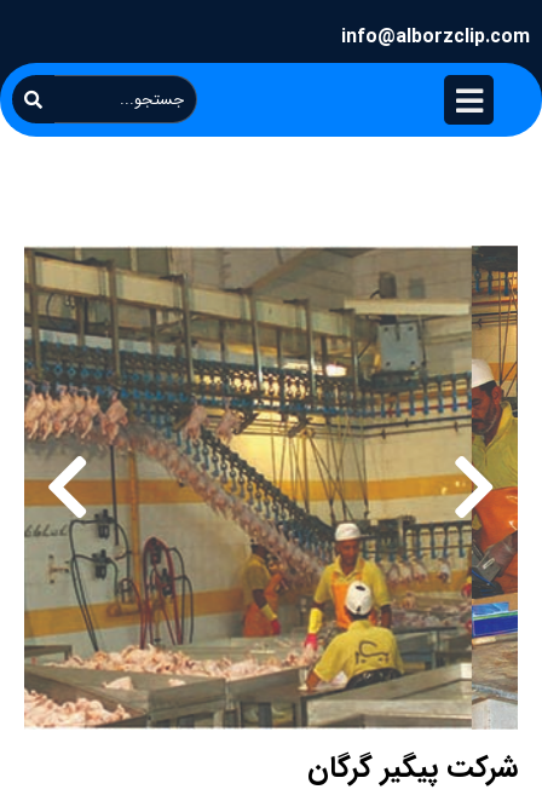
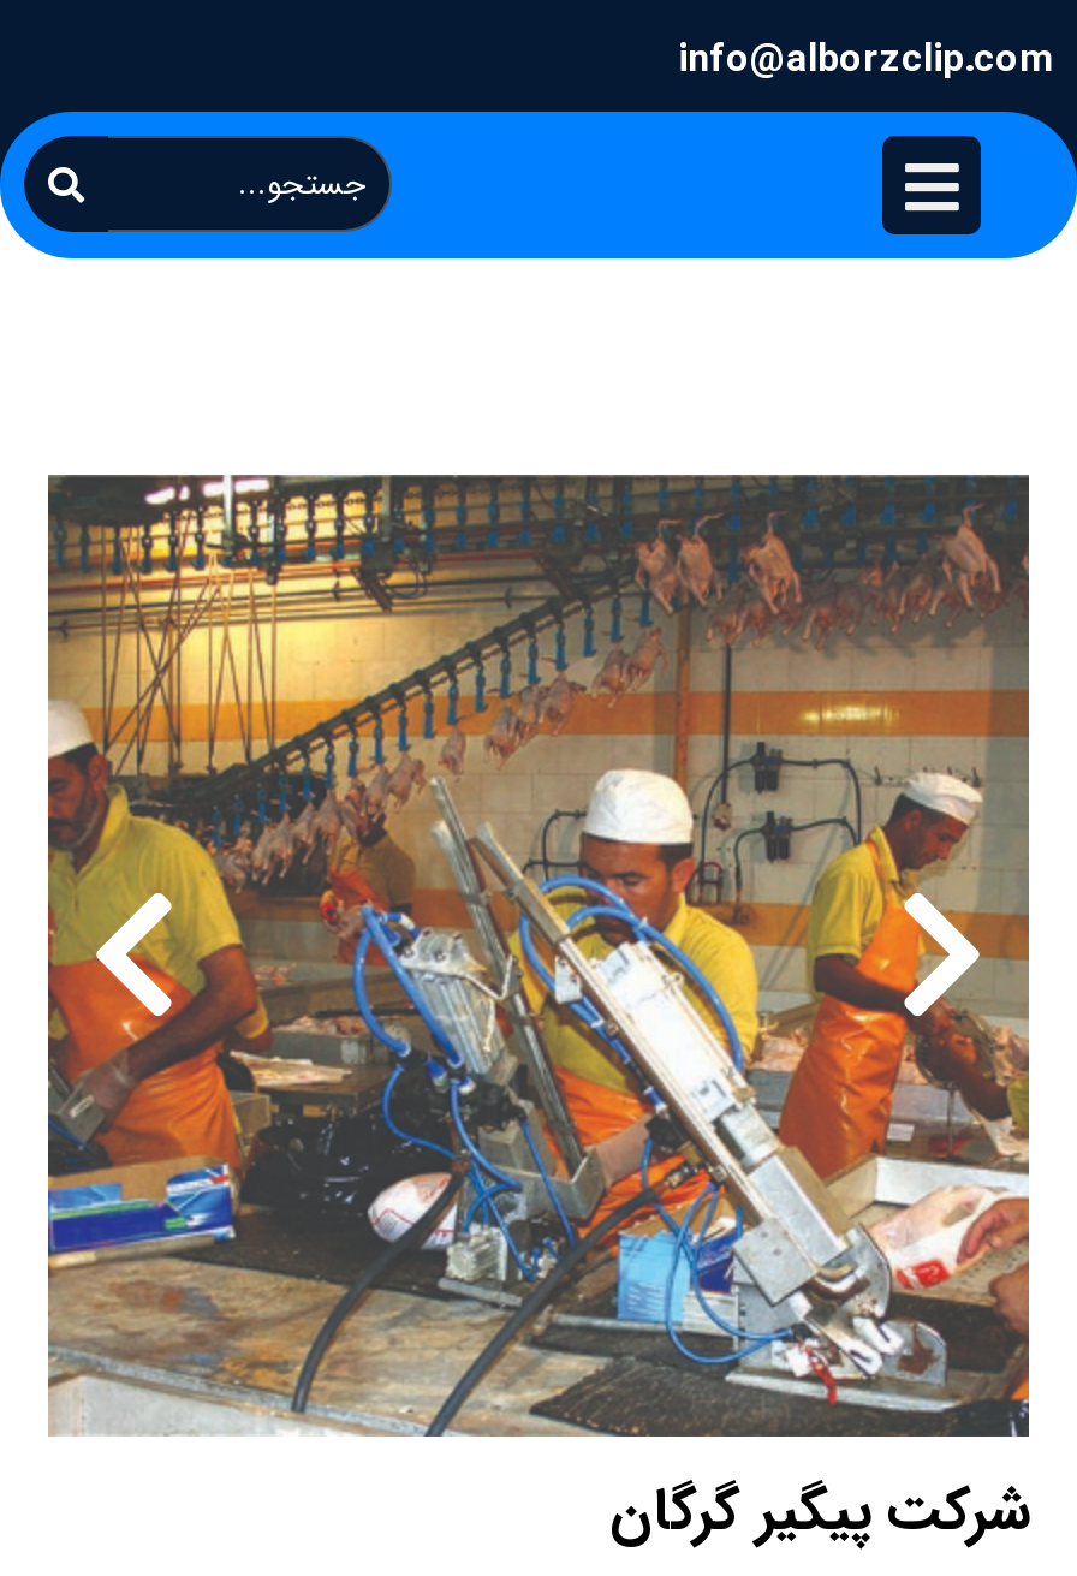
[23,246,519,730] [image] -> [46,472,1031,1439] [image]

